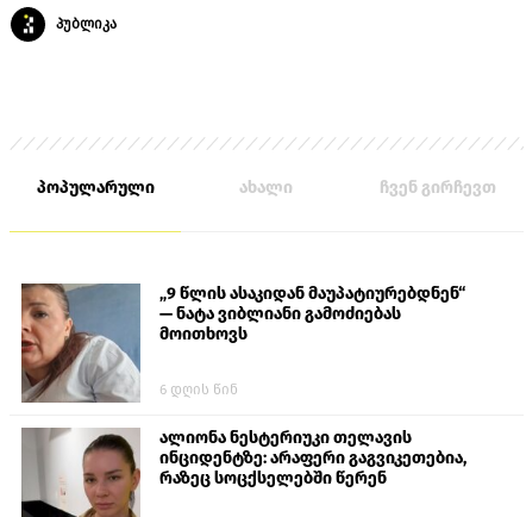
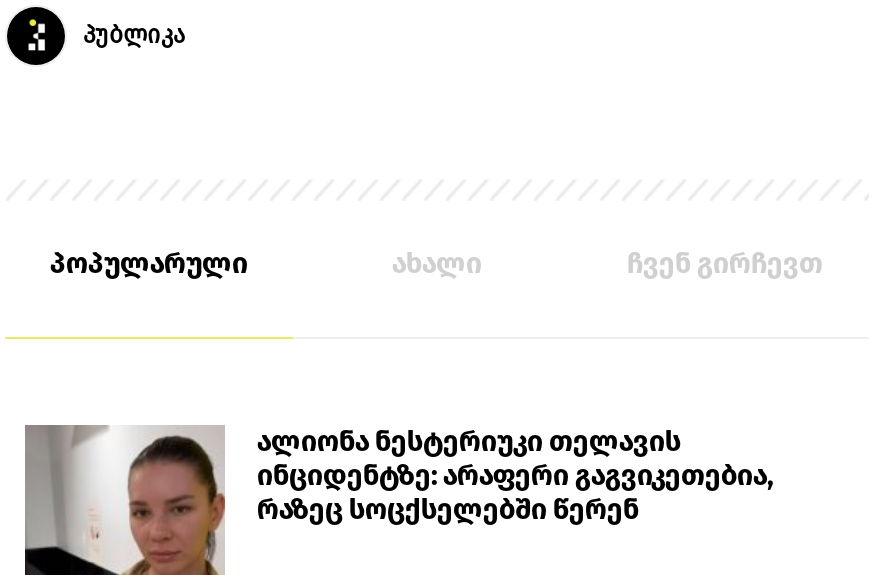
[20,283,465,404] [image] | „9 წლის ასაკიდან მაუპატიურებდნენ“ | — ნატა ვიბლიანი გამოძიებას | მოითხოვს | 6 დღის წინ -> none

